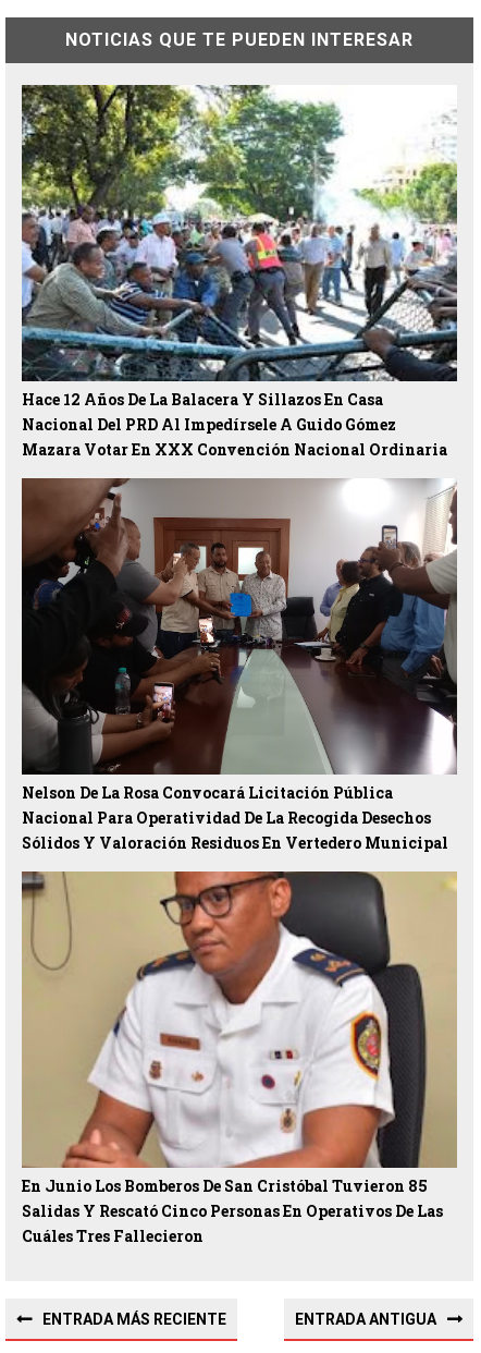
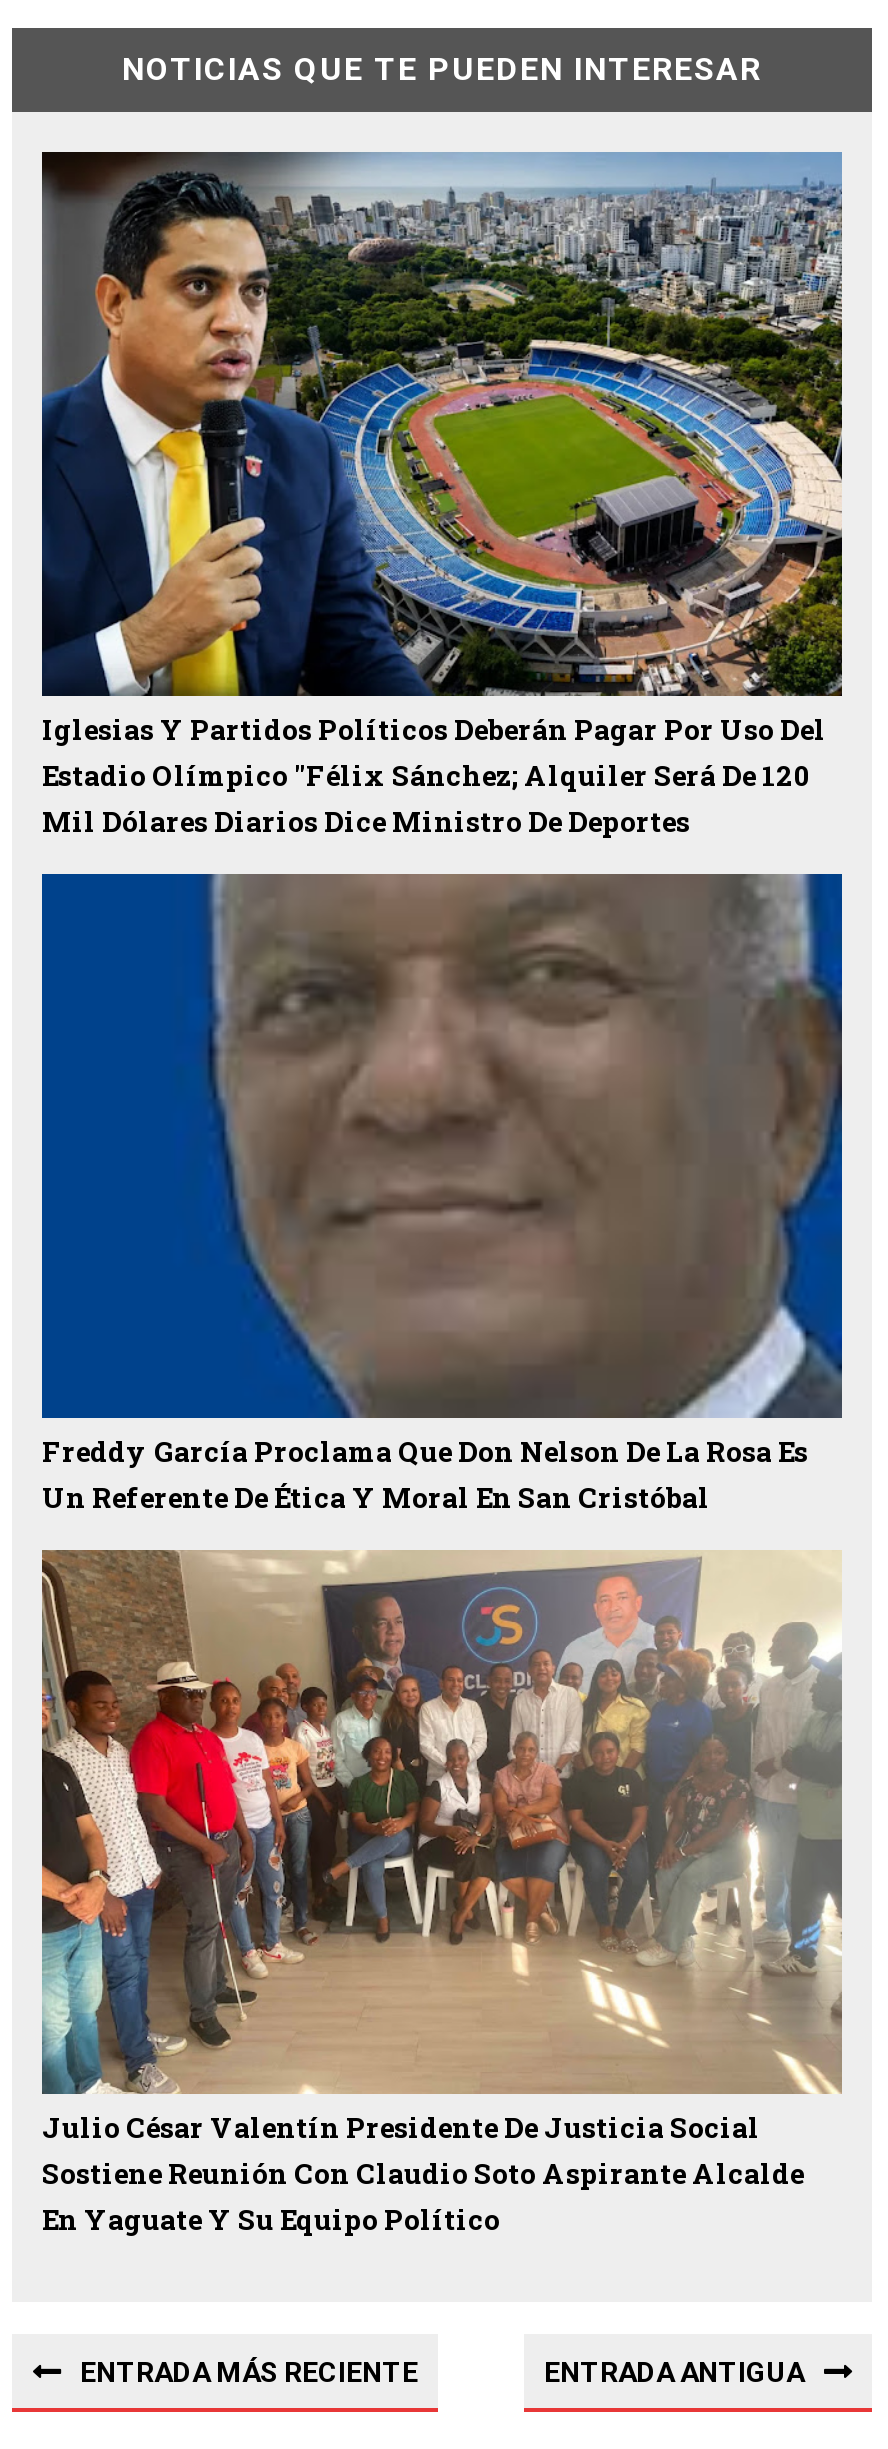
[21,84,458,459] [image] | Hace 12 Años De La Balacera Y Sillazos En Casa | Nacional Del PRD Al Impedírsele A Guido Gómez | Mazara Votar En XXX Convención Nacional Ordinaria -> [40,150,844,839] [image] | Iglesias Y Partidos Políticos Deberán Pagar Por Uso Del | Estadio Olímpico "Félix Sánchez; Alquiler Será De 120 | Mil Dólares Diarios Dice Ministro De Deportes
[21,479,458,853] [image] | Nelson De La Rosa Convocará Licitación Pública | Nacional Para Operatividad De La Recogida Desechos | Sólidos Y Valoración Residuos En Vertedero Municipal -> [40,872,844,1516] [image] | Freddy García Proclama Que Don Nelson De La Rosa Es | Un Referente De Ética Y Moral En San Cristóbal
[22,870,457,1246] [image] | En Junio Los Bomberos De San Cristóbal Tuvieron 85 | Salidas Y Rescató Cinco Personas En Operativos De Las | Cuáles Tres Fallecieron -> [40,1576,842,2238] [image] | Julio César Valentín Presidente De Justicia Social | Sostiene Reunión Con Claudio Soto Aspirante Alcalde | En Yaguate Y Su Equipo Político

